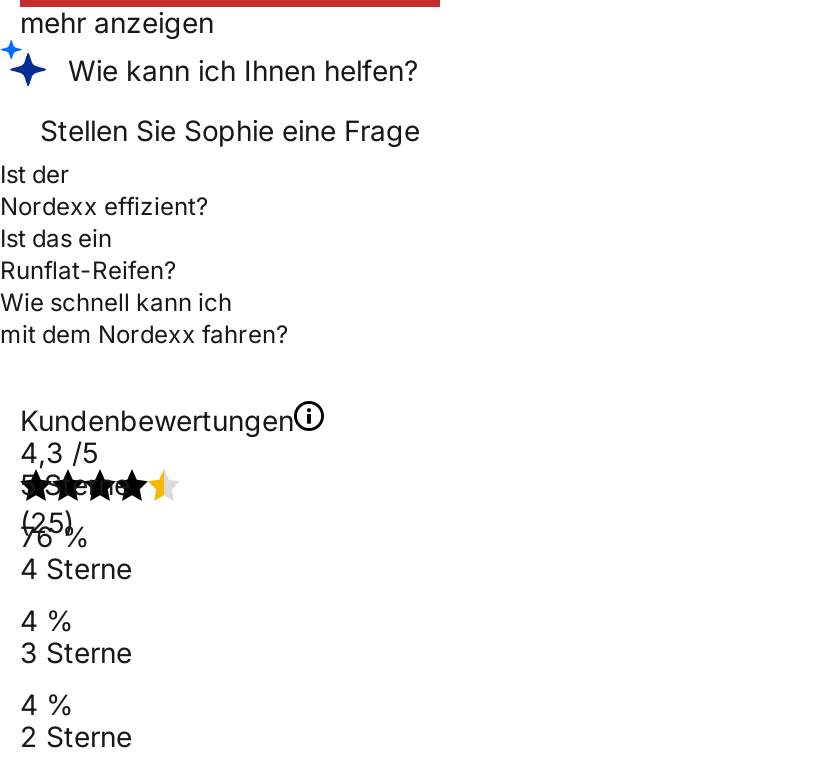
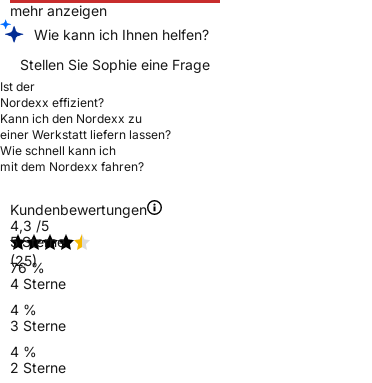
[0,223,176,285] Ist das ein | Runflat-Reifen? -> [0,111,171,142] Kann ich den Nordexx zu | einer Werkstatt liefern lassen?

